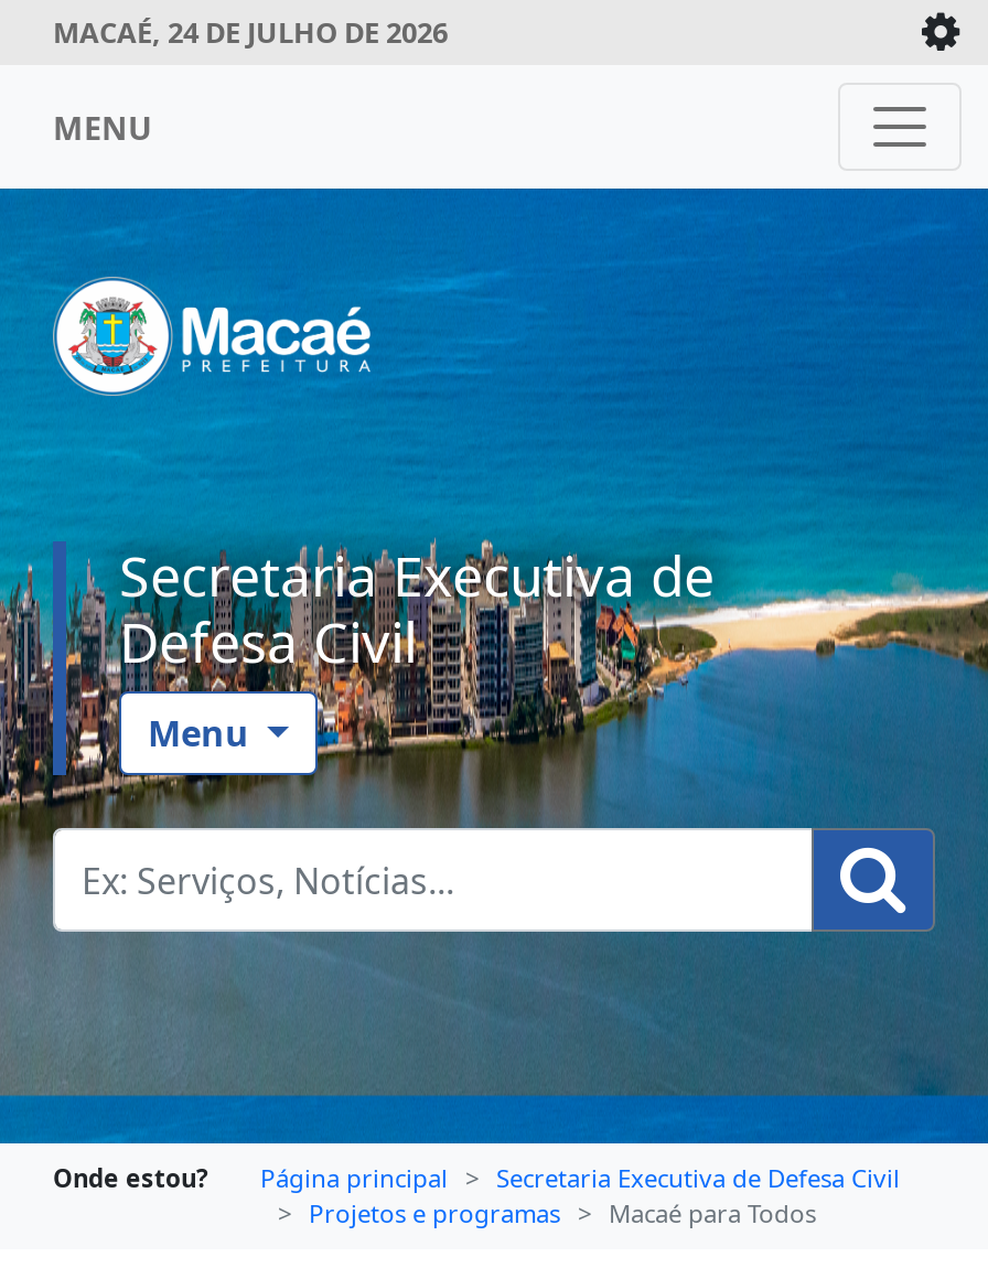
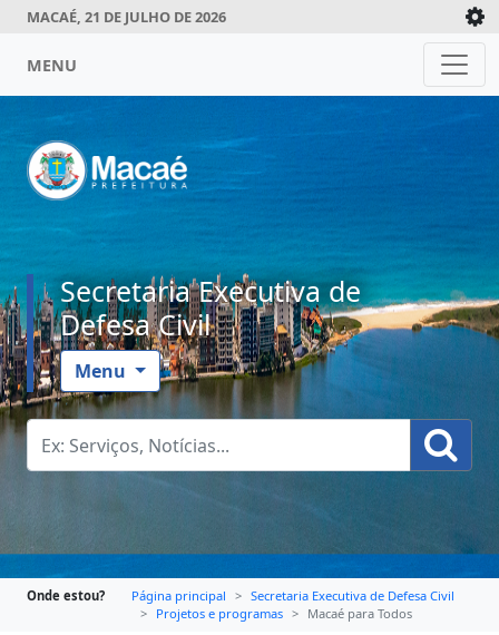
[53,11,448,51] MACAÉ, 24 DE JULHO DE 2026 -> [27,6,226,26] MACAÉ, 21 DE JULHO DE 2026

